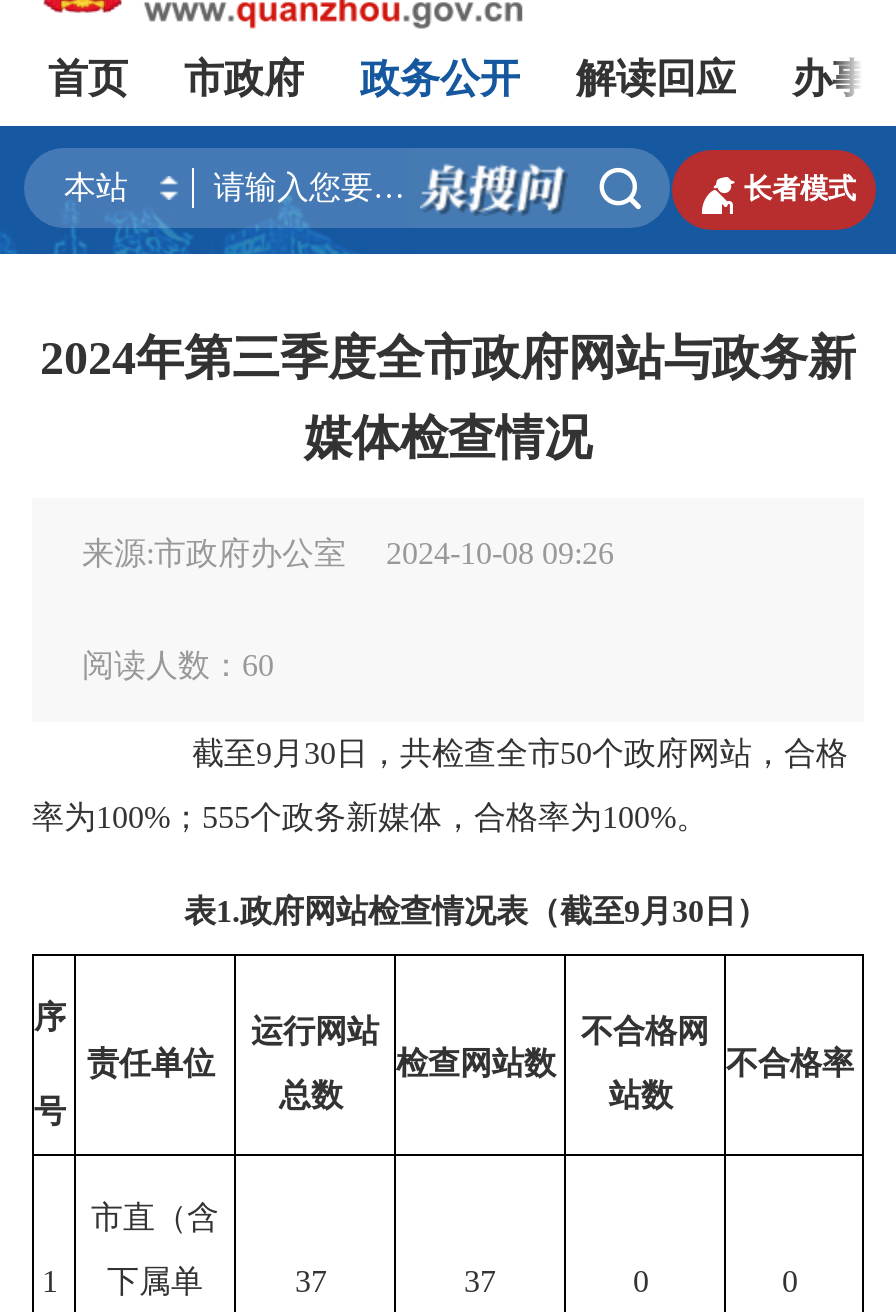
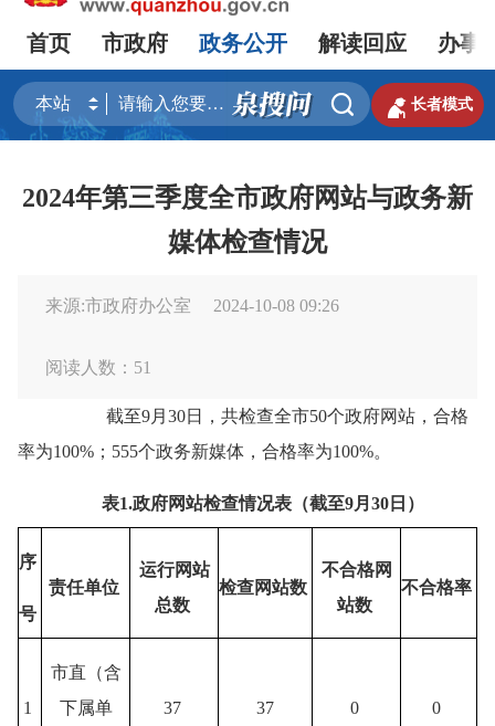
[82,648,274,682] 阅读人数：60 -> [45,358,151,377] 阅读人数：51

